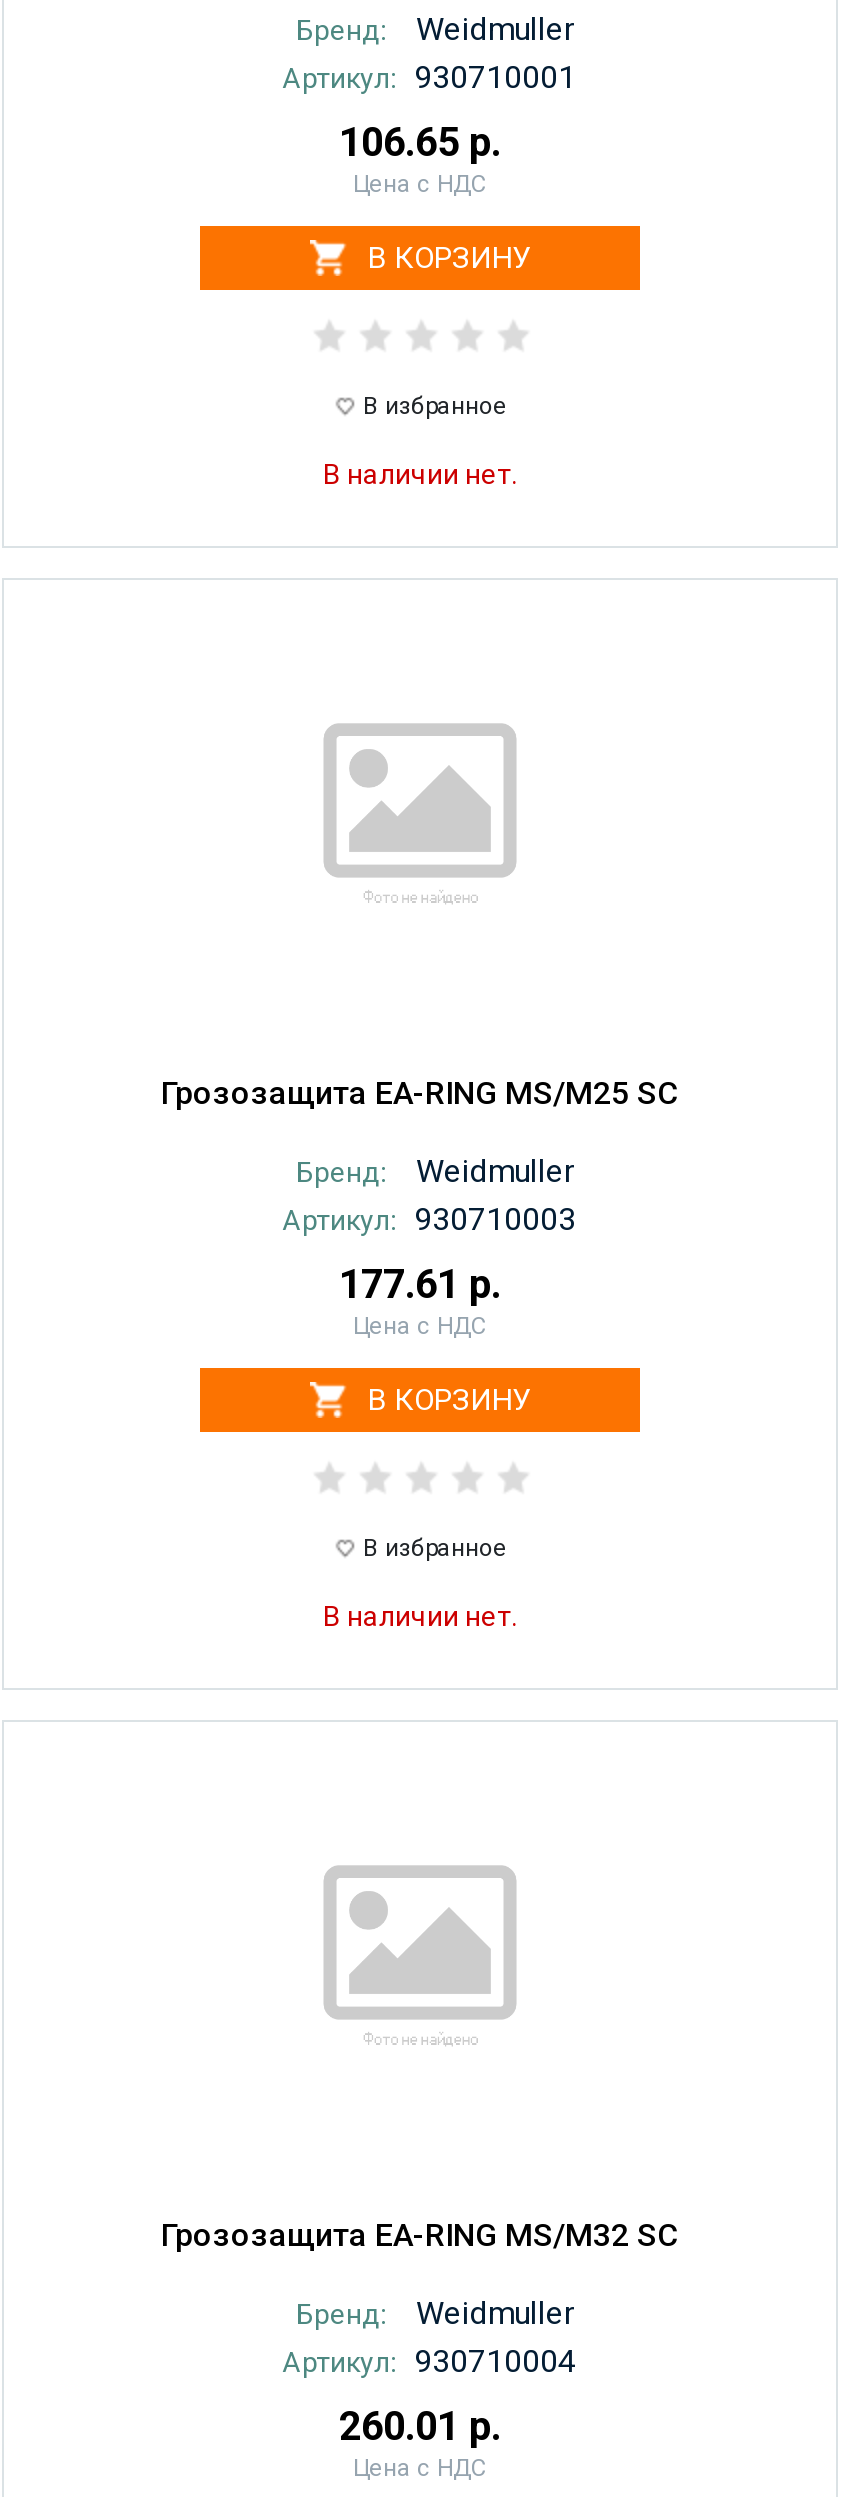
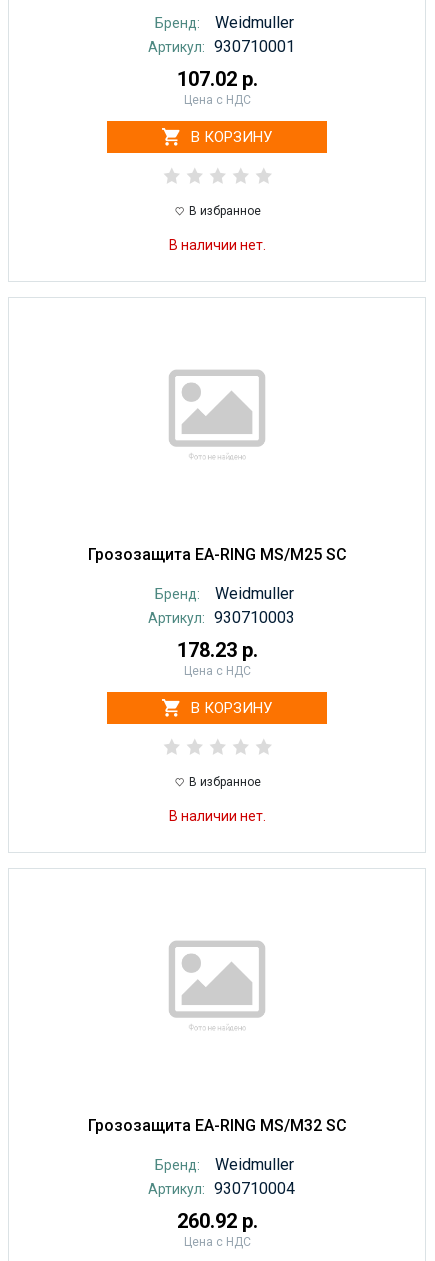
[339,118,501,166] 106.65 р. -> [176,67,257,91] 107.02 р.
[339,1260,501,1308] 177.61 р. -> [176,638,257,662] 178.23 р.
[339,2402,501,2450] 260.01 р. -> [176,1209,257,1233] 260.92 р.

